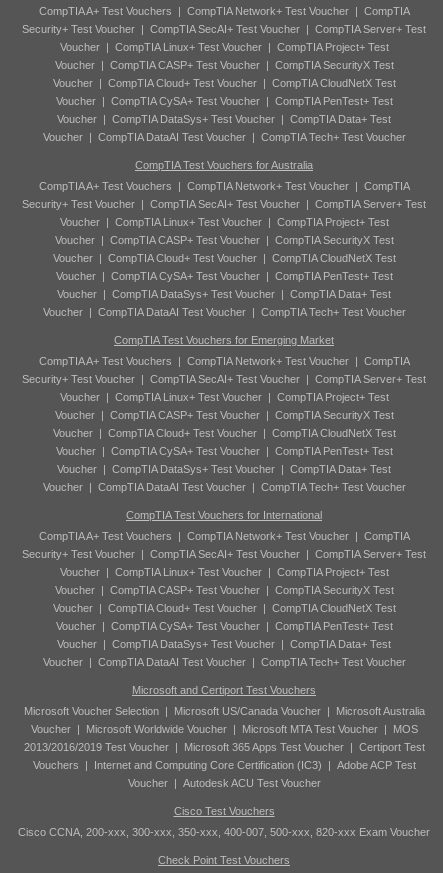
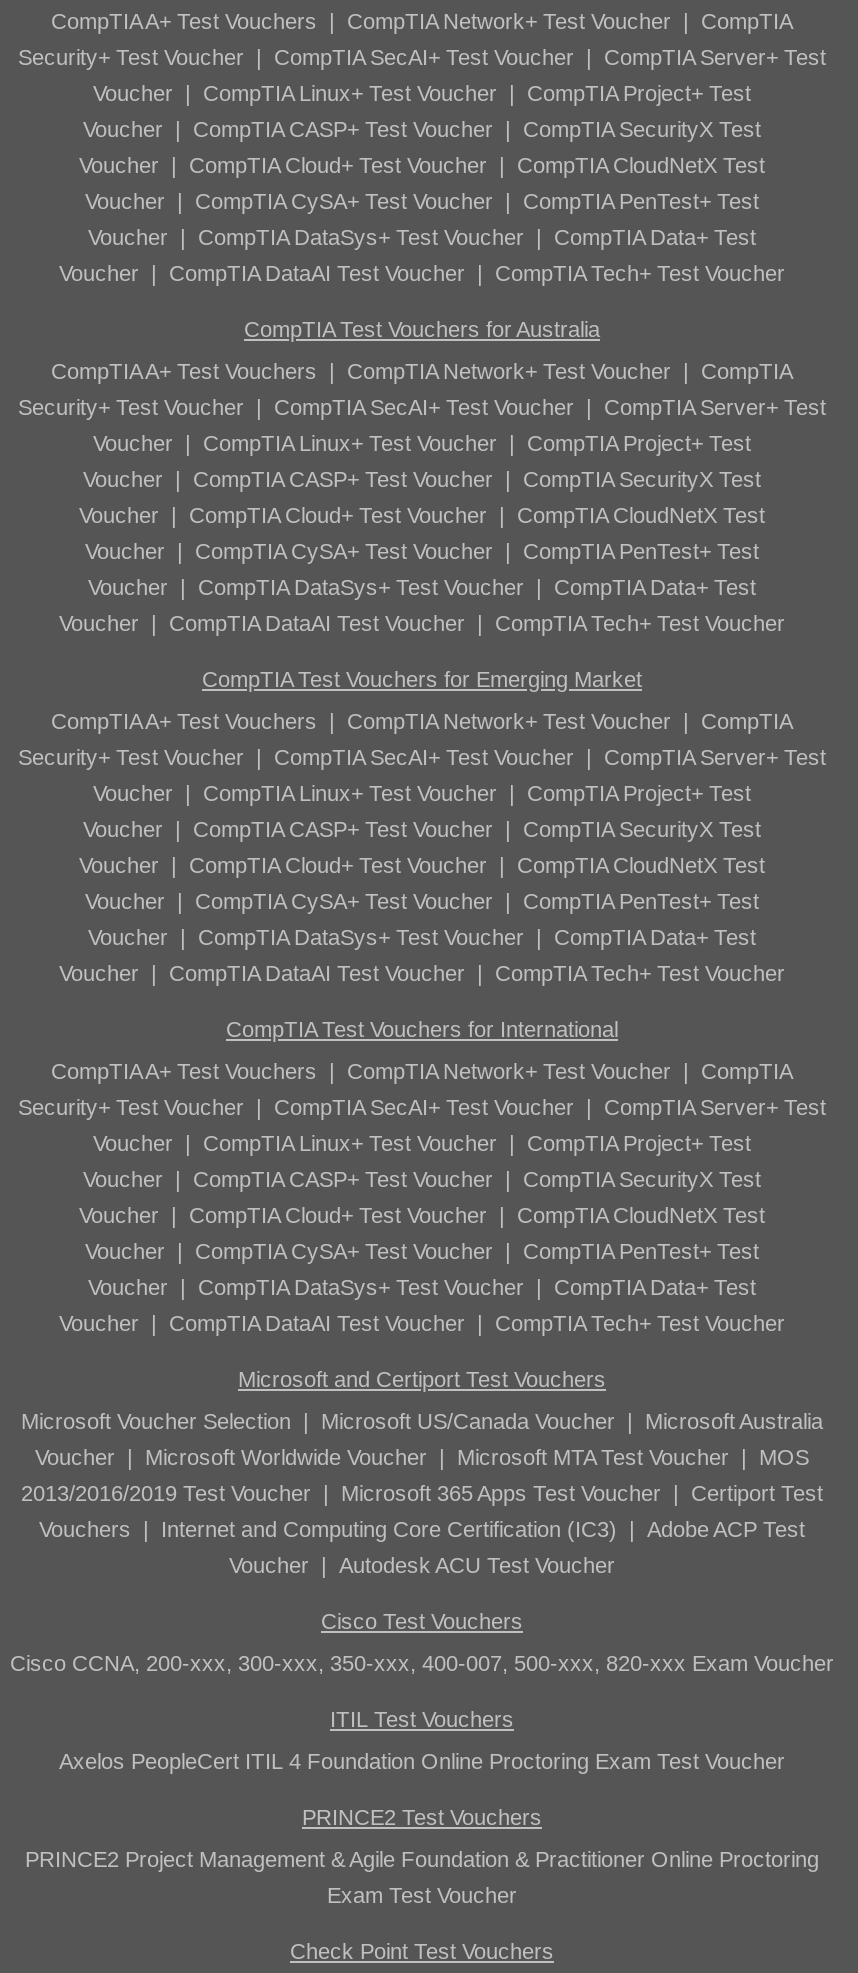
none -> [25,1707,819,1907] ITIL Test Vouchers | Axelos PeopleCert ITIL 4 Foundation Online Proctoring Exam Test Voucher | PRINCE2 Test Vouchers | PRINCE2 Project Management & Agile Foundation & Practitioner Online Proctoring | Exam Test Voucher

